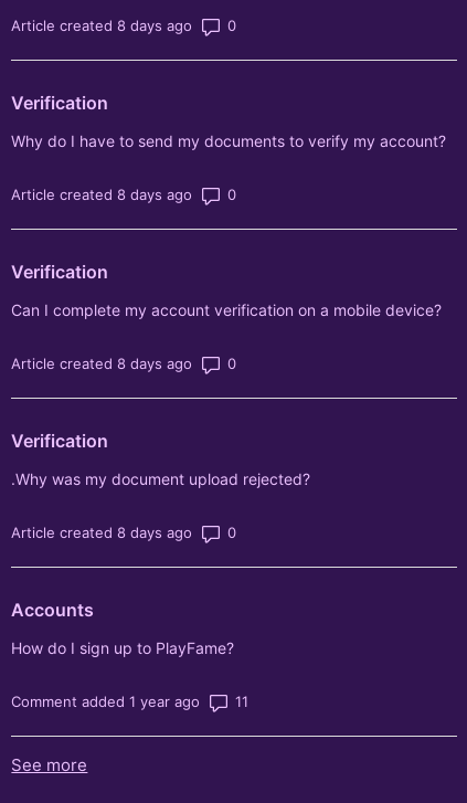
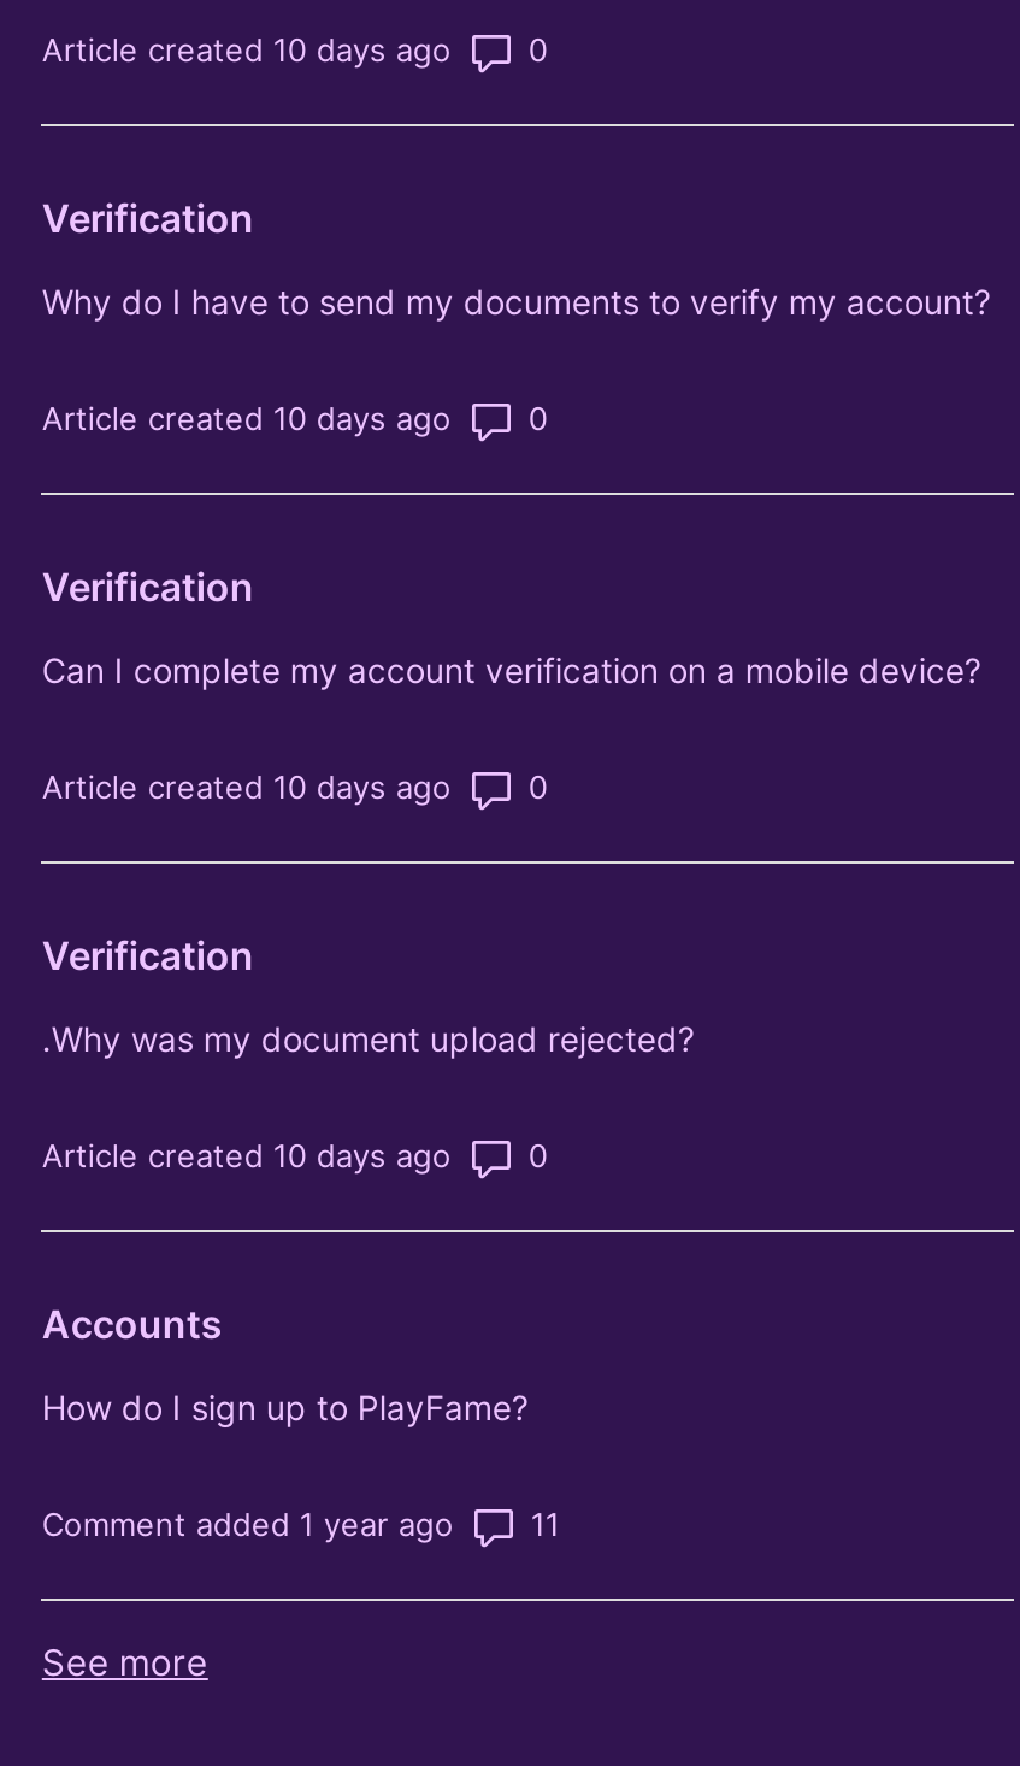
[11,17,193,34] Article created 8 days ago -> [42,31,451,69] Article created 10 days ago
[11,186,193,203] Article created 8 days ago -> [42,399,451,438] Article created 10 days ago
[11,355,193,372] Article created 8 days ago -> [42,768,451,806] Article created 10 days ago
[11,524,193,541] Article created 8 days ago -> [42,1136,451,1175] Article created 10 days ago

